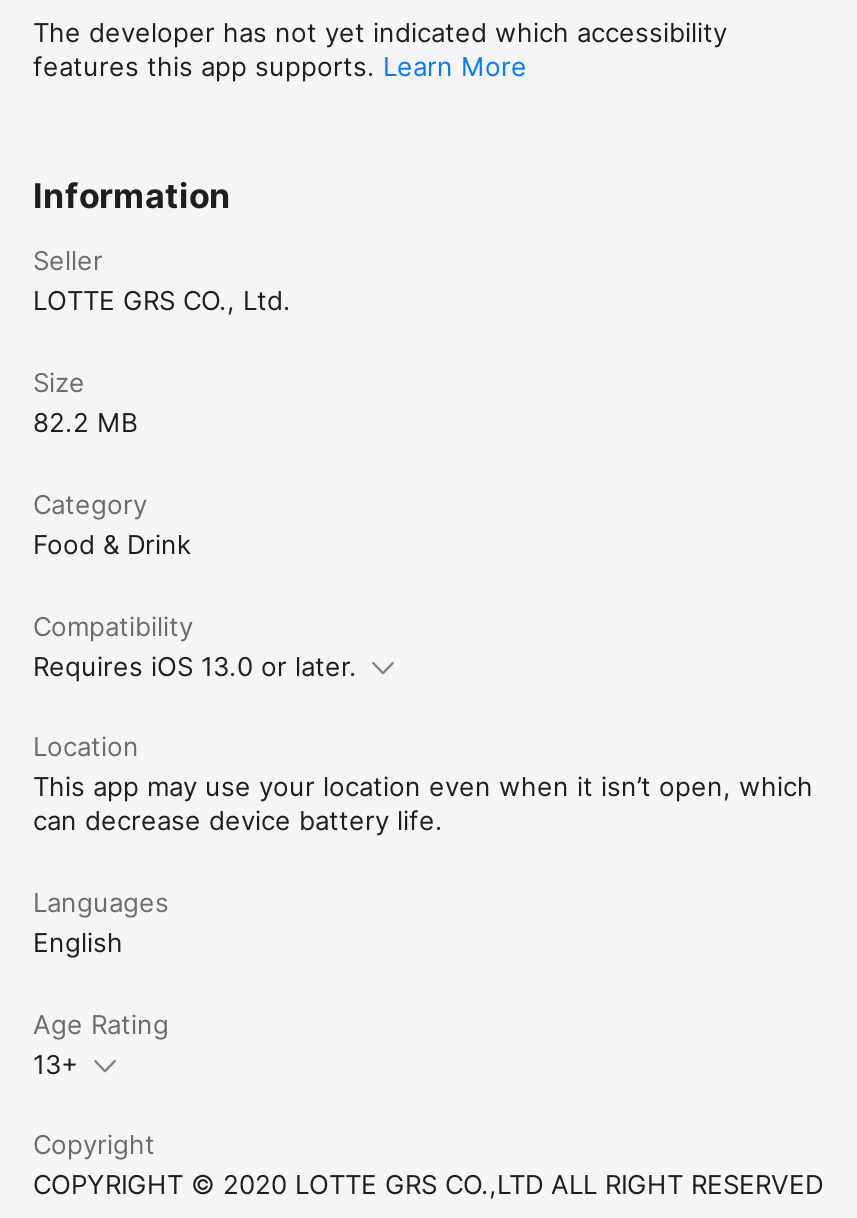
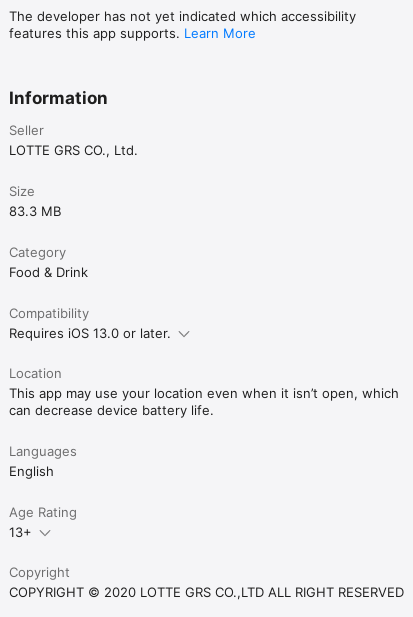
[33,406,137,438] 82.2 MB -> [9,203,61,219] 83.3 MB

